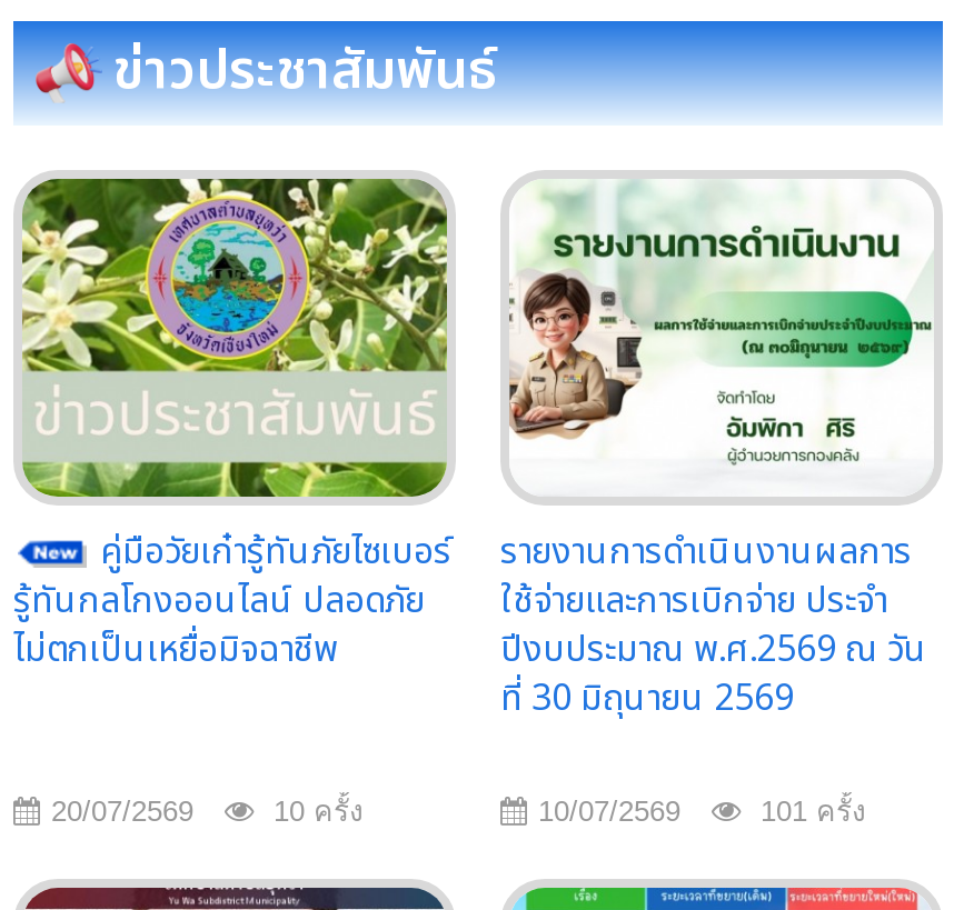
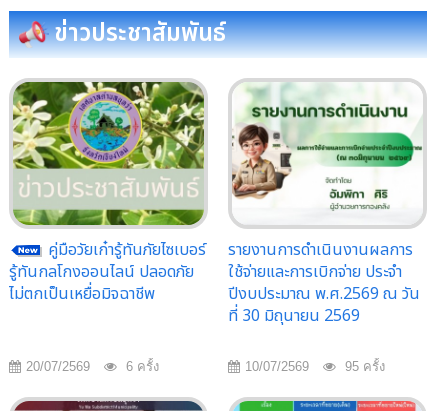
[265,795,362,828] 10 ครั้ง -> [122,359,159,374] 6 ครั้ง
[752,795,865,828] 101 ครั้ง -> [341,359,385,374] 95 ครั้ง

